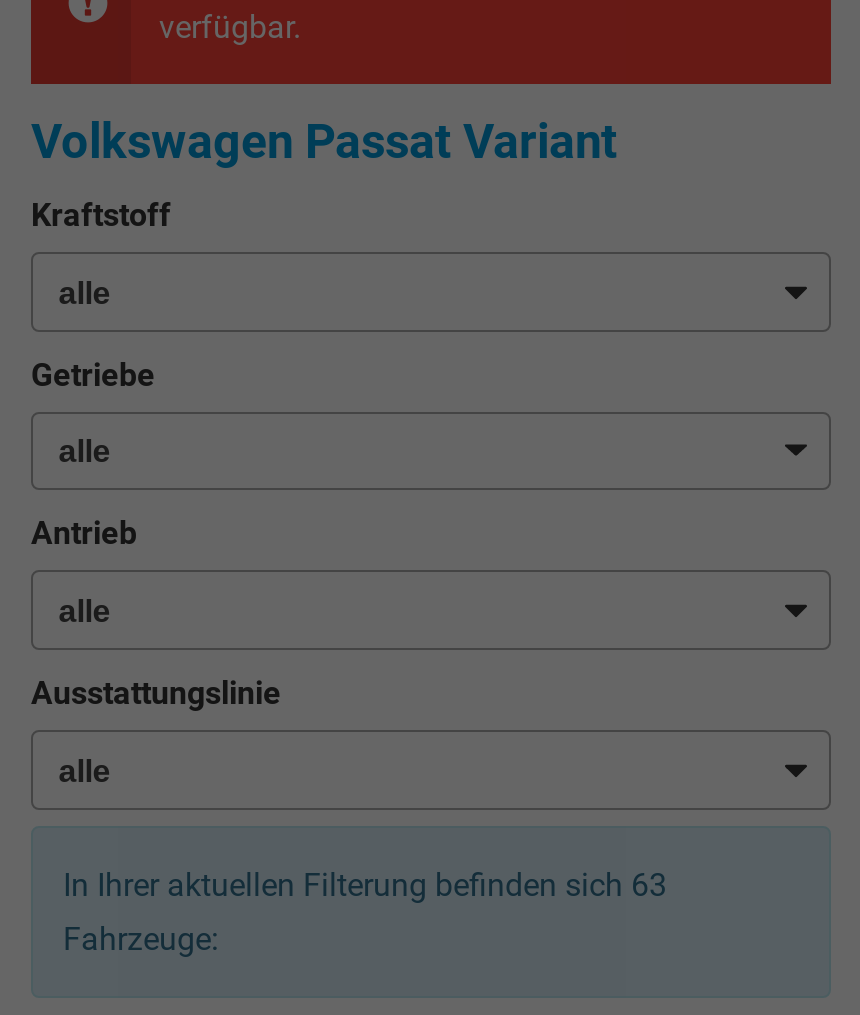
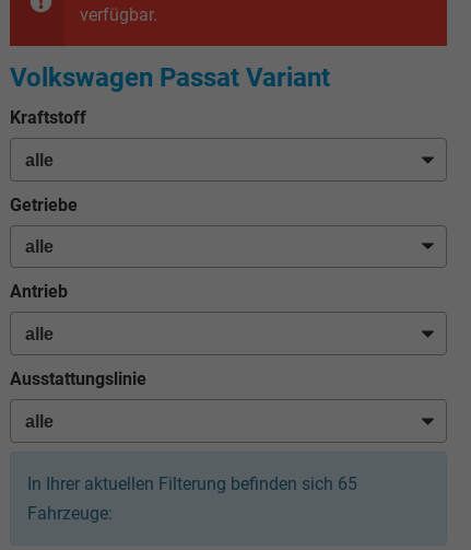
[63,865,667,903] In Ihrer aktuellen Filterung befinden sich 63 -> [27,473,357,494] In Ihrer aktuellen Filterung befinden sich 65

